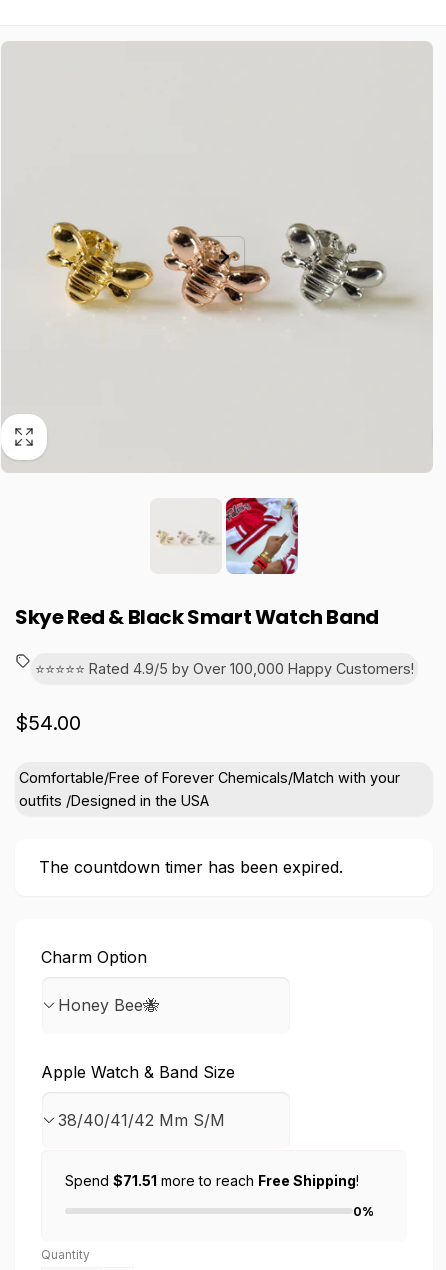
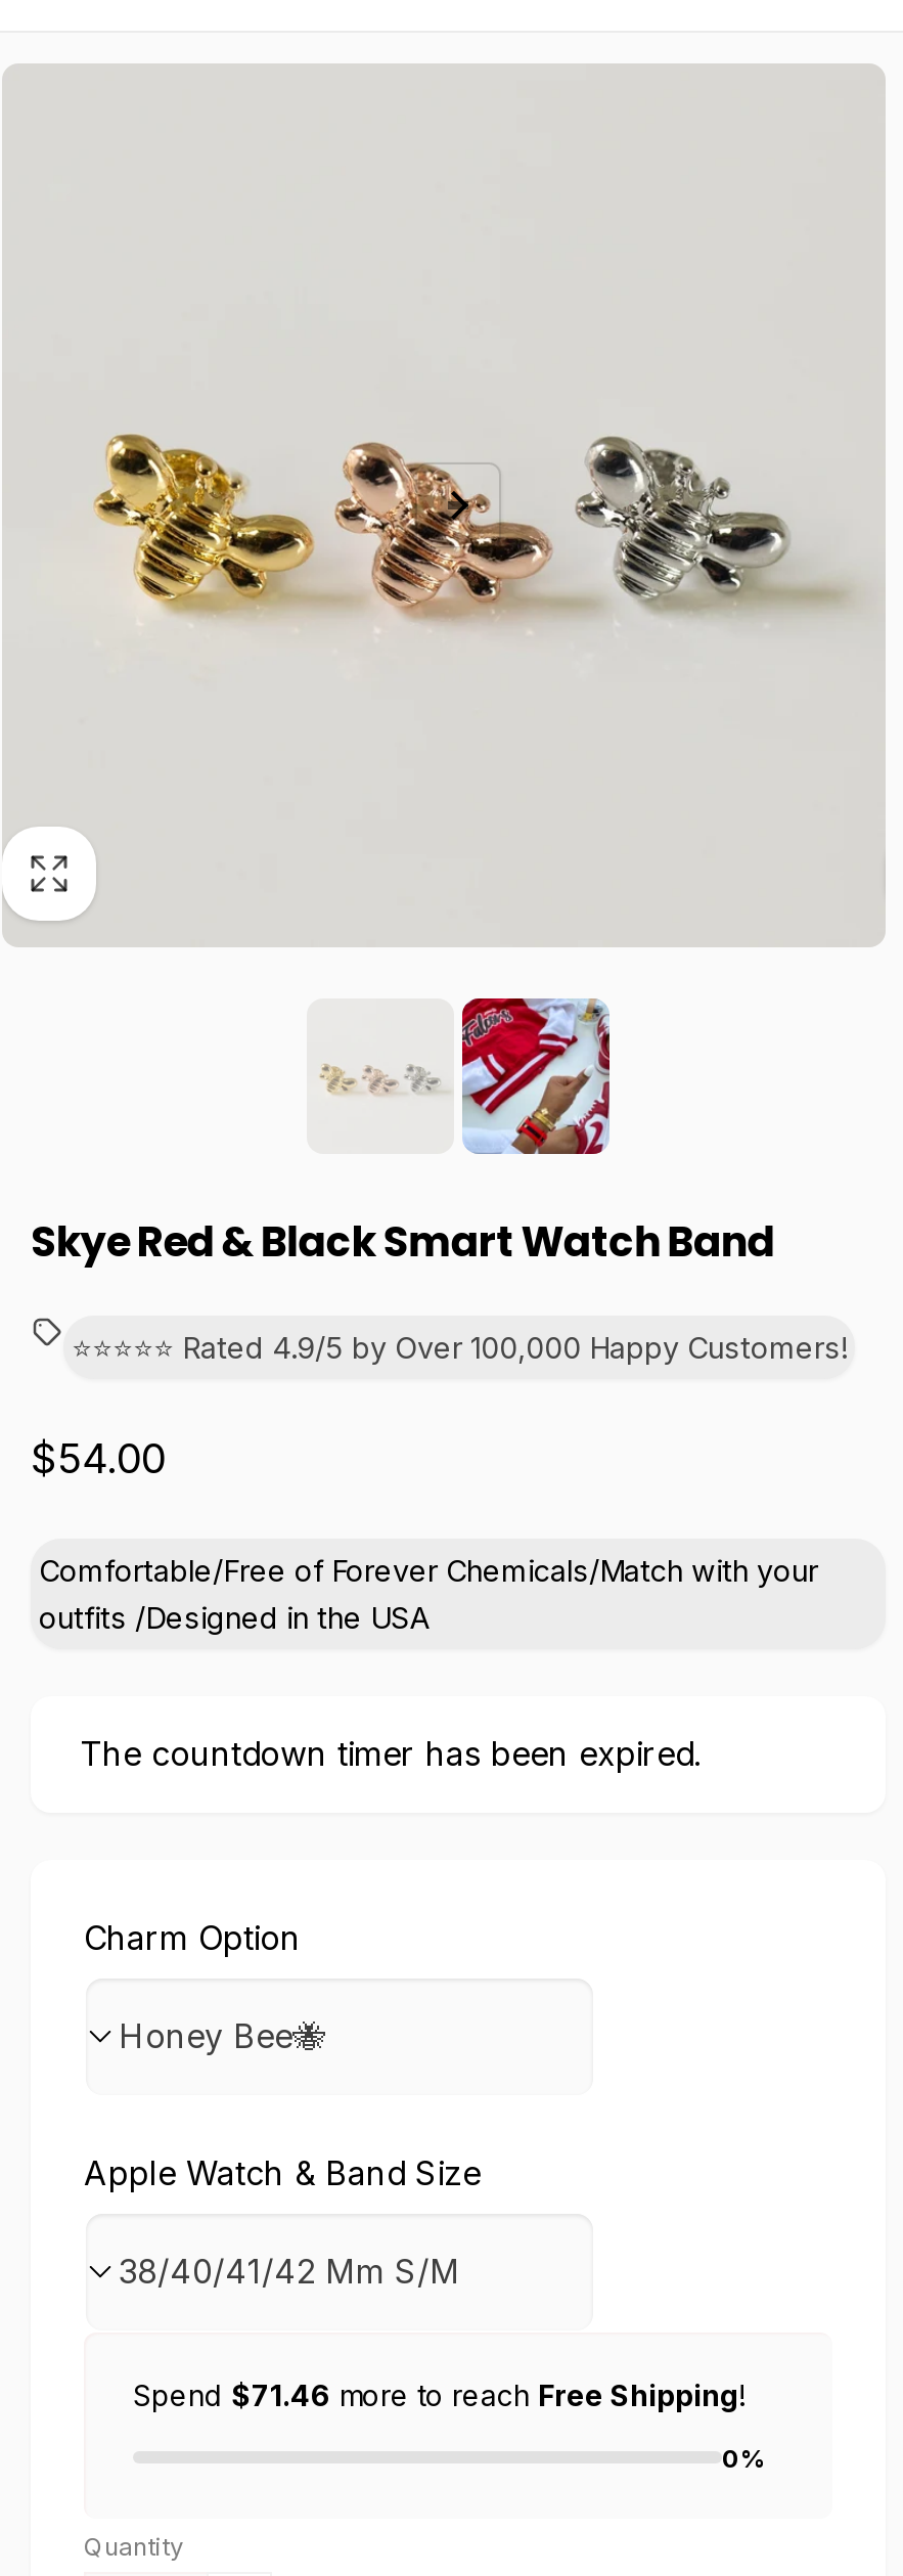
[65,1172,359,1189] Spend $71.51 more to reach Free Shipping! -> [133,2377,744,2412] Spend $71.46 more to reach Free Shipping!

